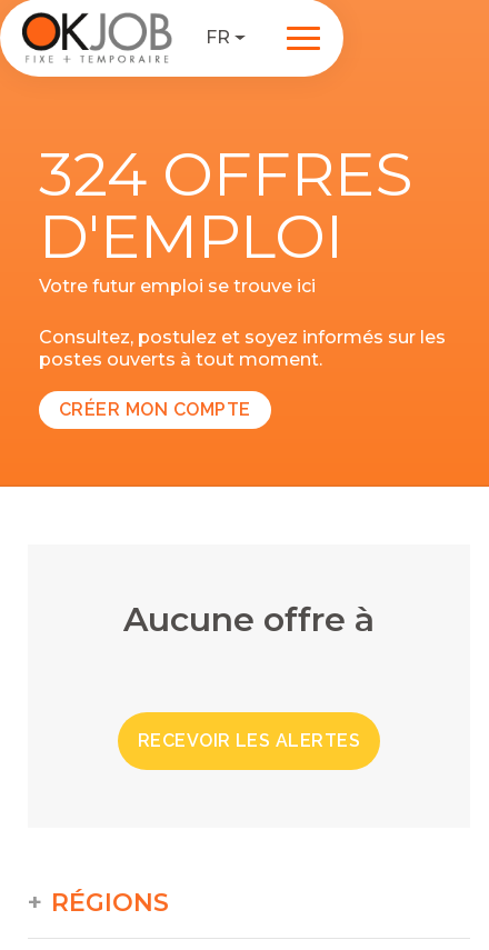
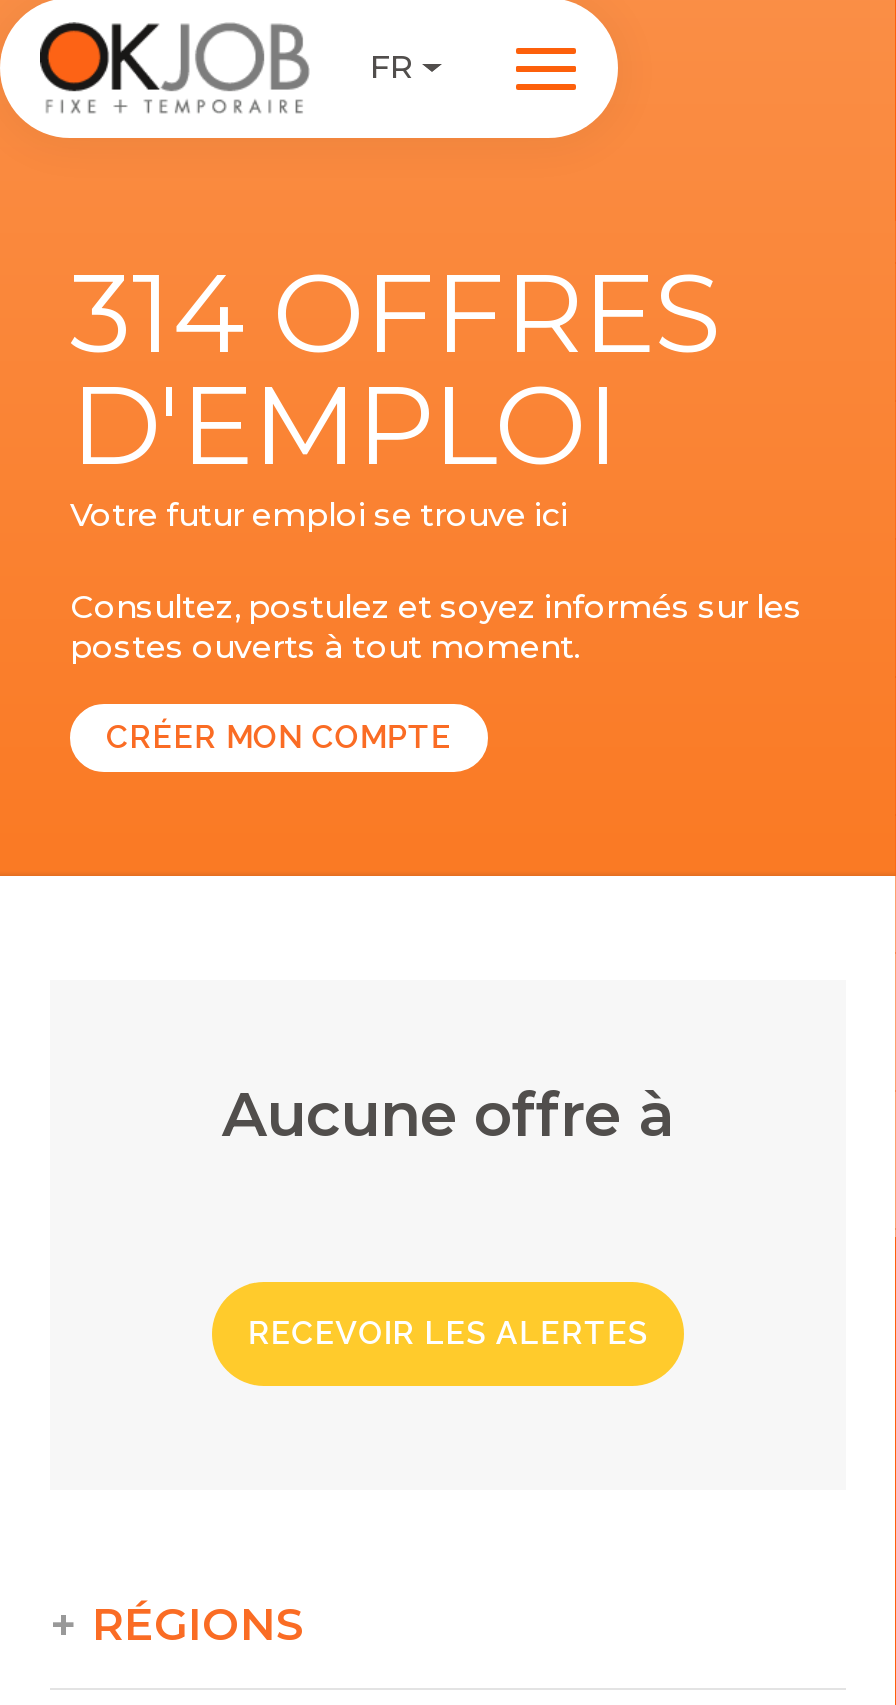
[39,137,413,211] 324 OFFRES -> [70,246,724,380] 314 OFFRES

